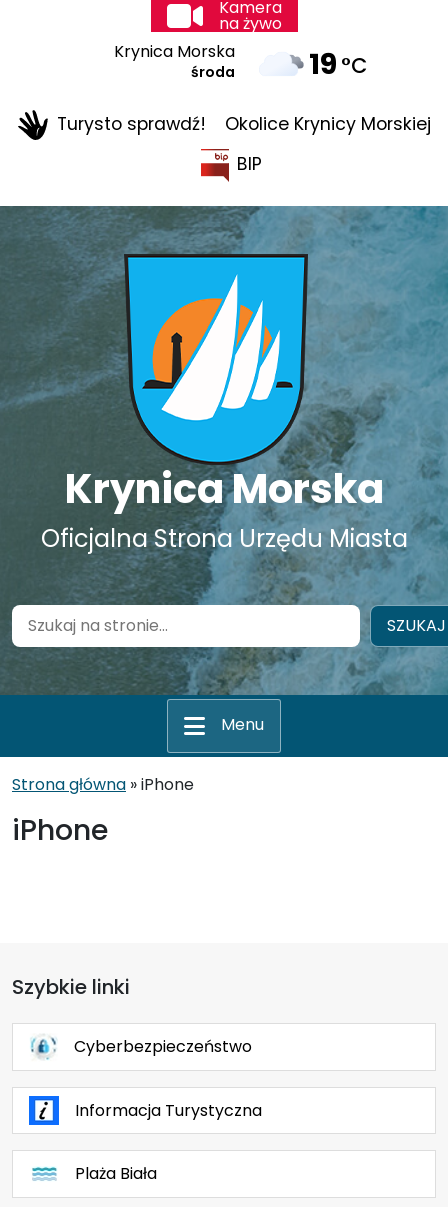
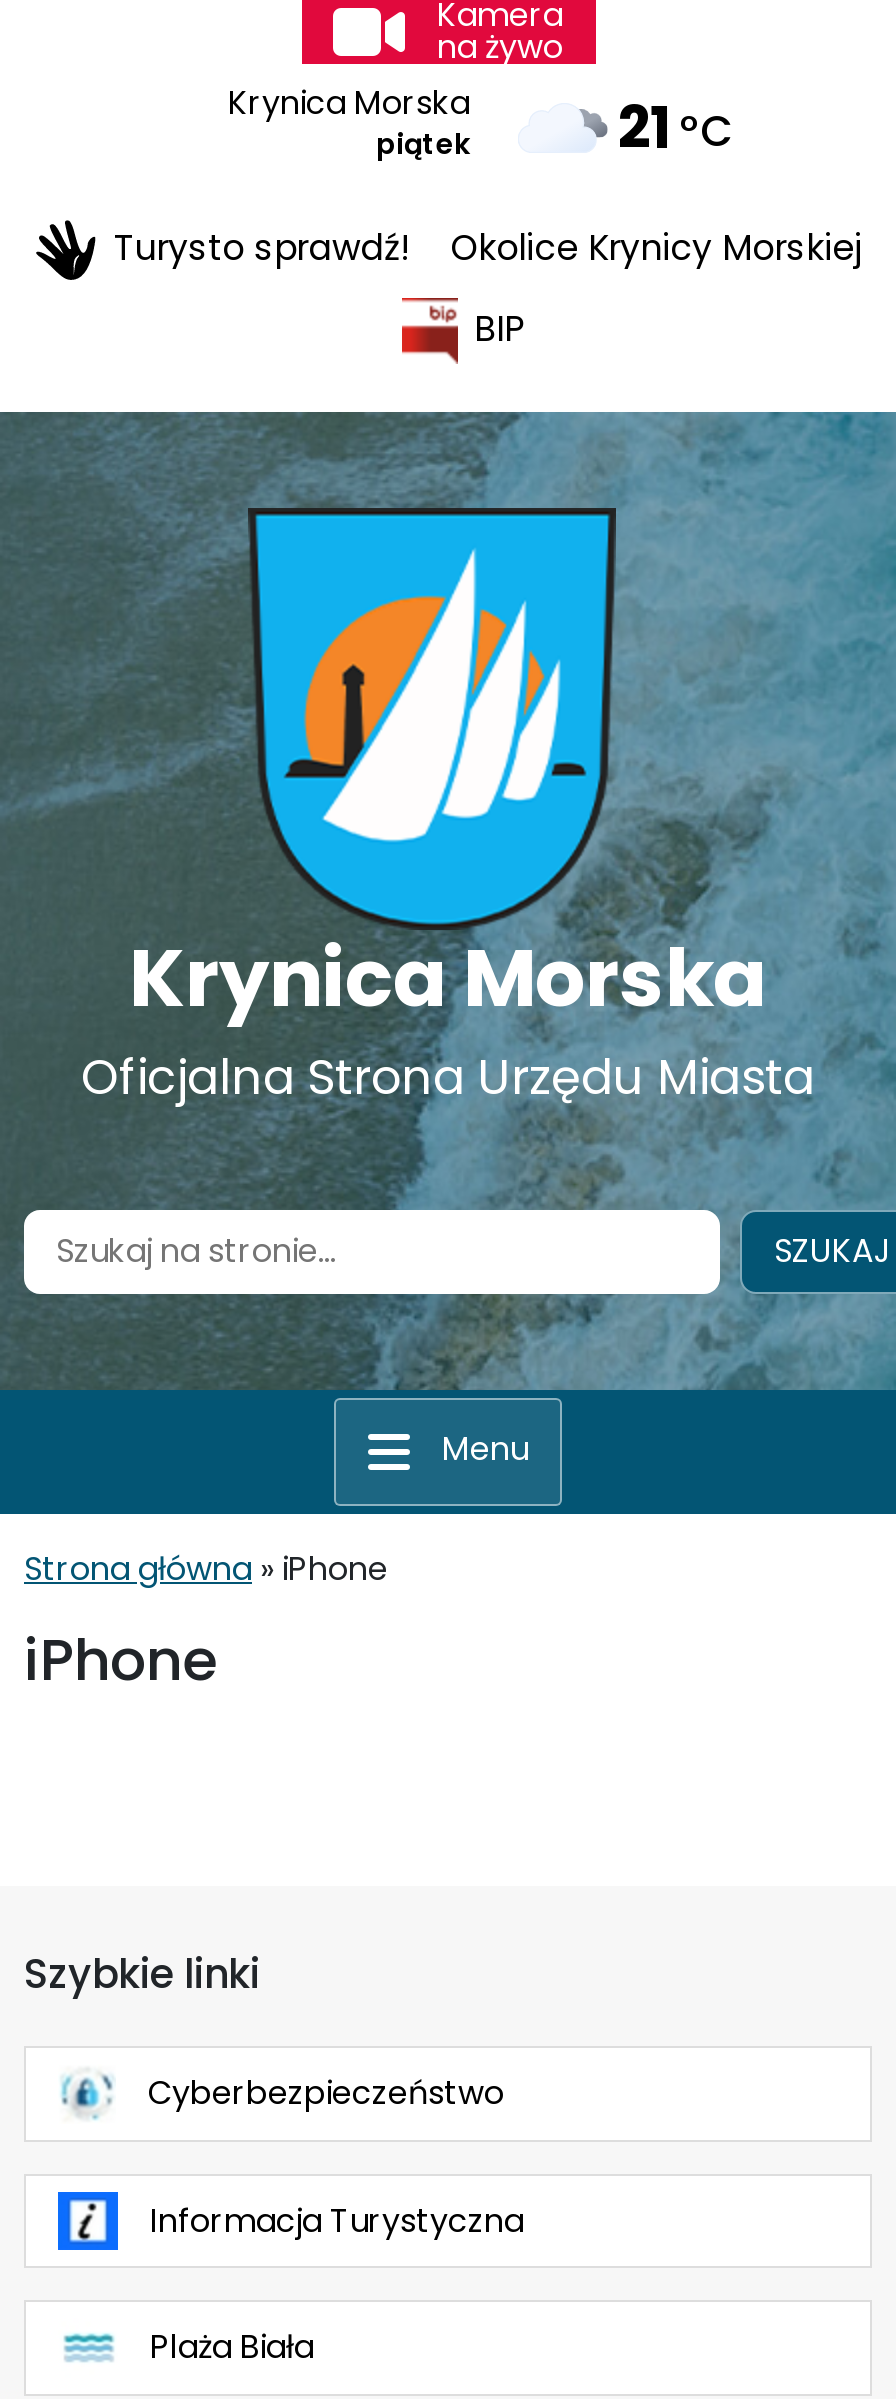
[190,44,366,84] środa | 19 °C -> [376,88,732,168] piątek | 21 °C

